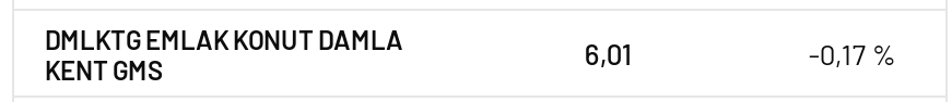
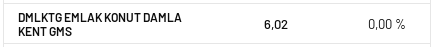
[585,36,633,71] 6,01 -> [264,15,288,31] 6,02
[809,36,896,71] -0,17 % -> [368,15,406,31] 0,00 %

